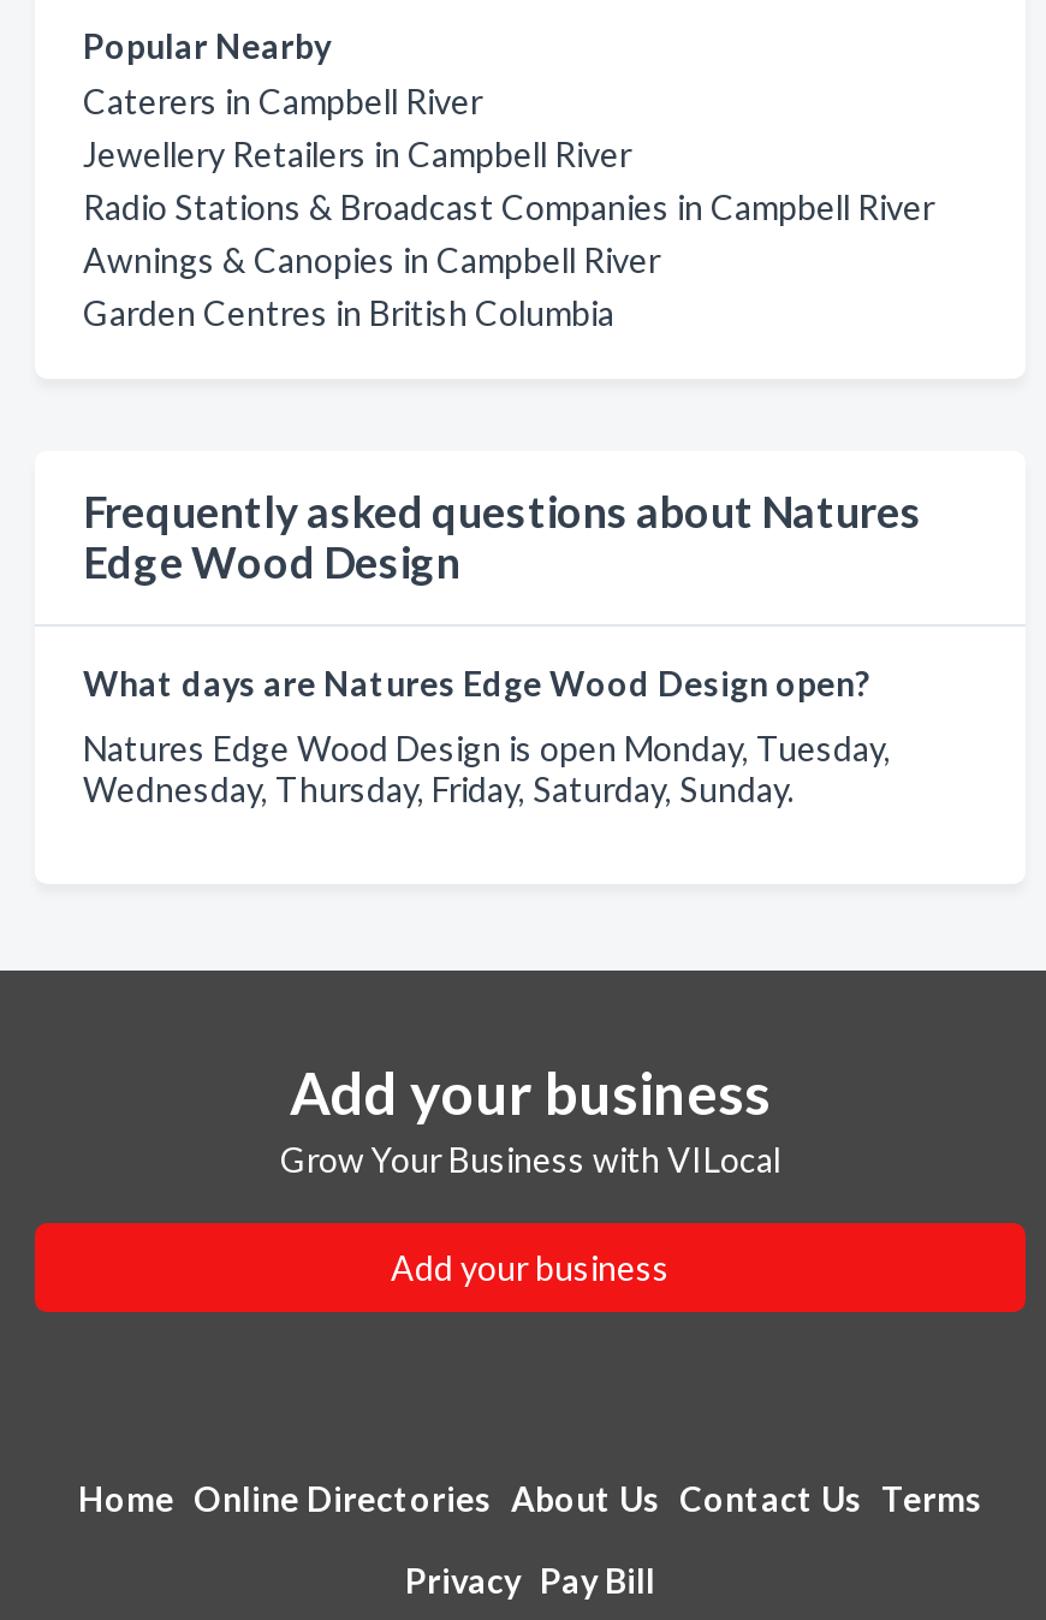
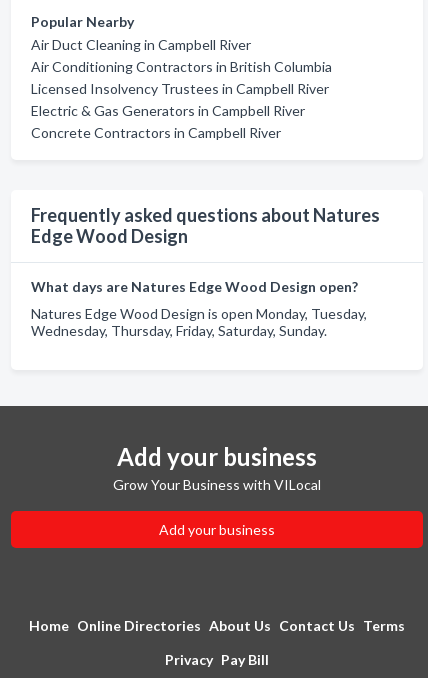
[83,81,934,333] Caterers in Campbell River | Jewellery Retailers in Campbell River | Radio Stations & Broadcast Companies in Campbell River | Awnings & Canopies in Campbell River | Garden Centres in British Columbia -> [31,36,332,141] Air Duct Cleaning in Campbell River | Air Conditioning Contractors in British Columbia | Licensed Insolvency Trustees in Campbell River | Electric & Gas Generators in Campbell River | Concrete Contractors in Campbell River

